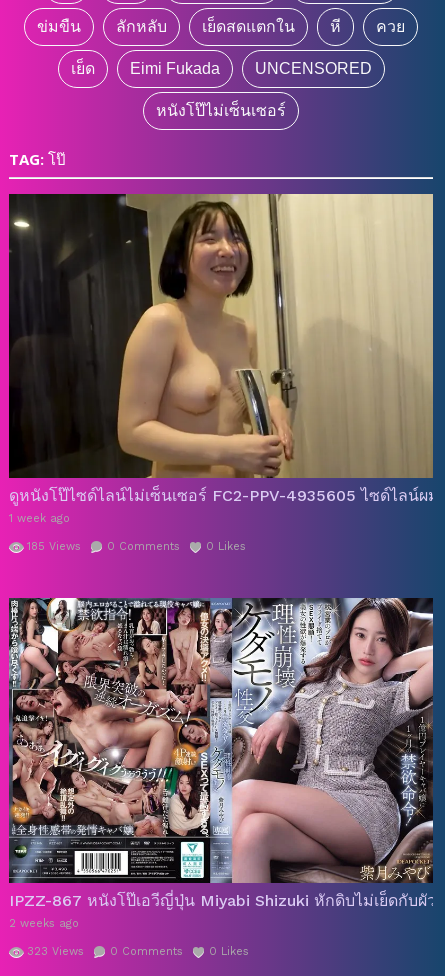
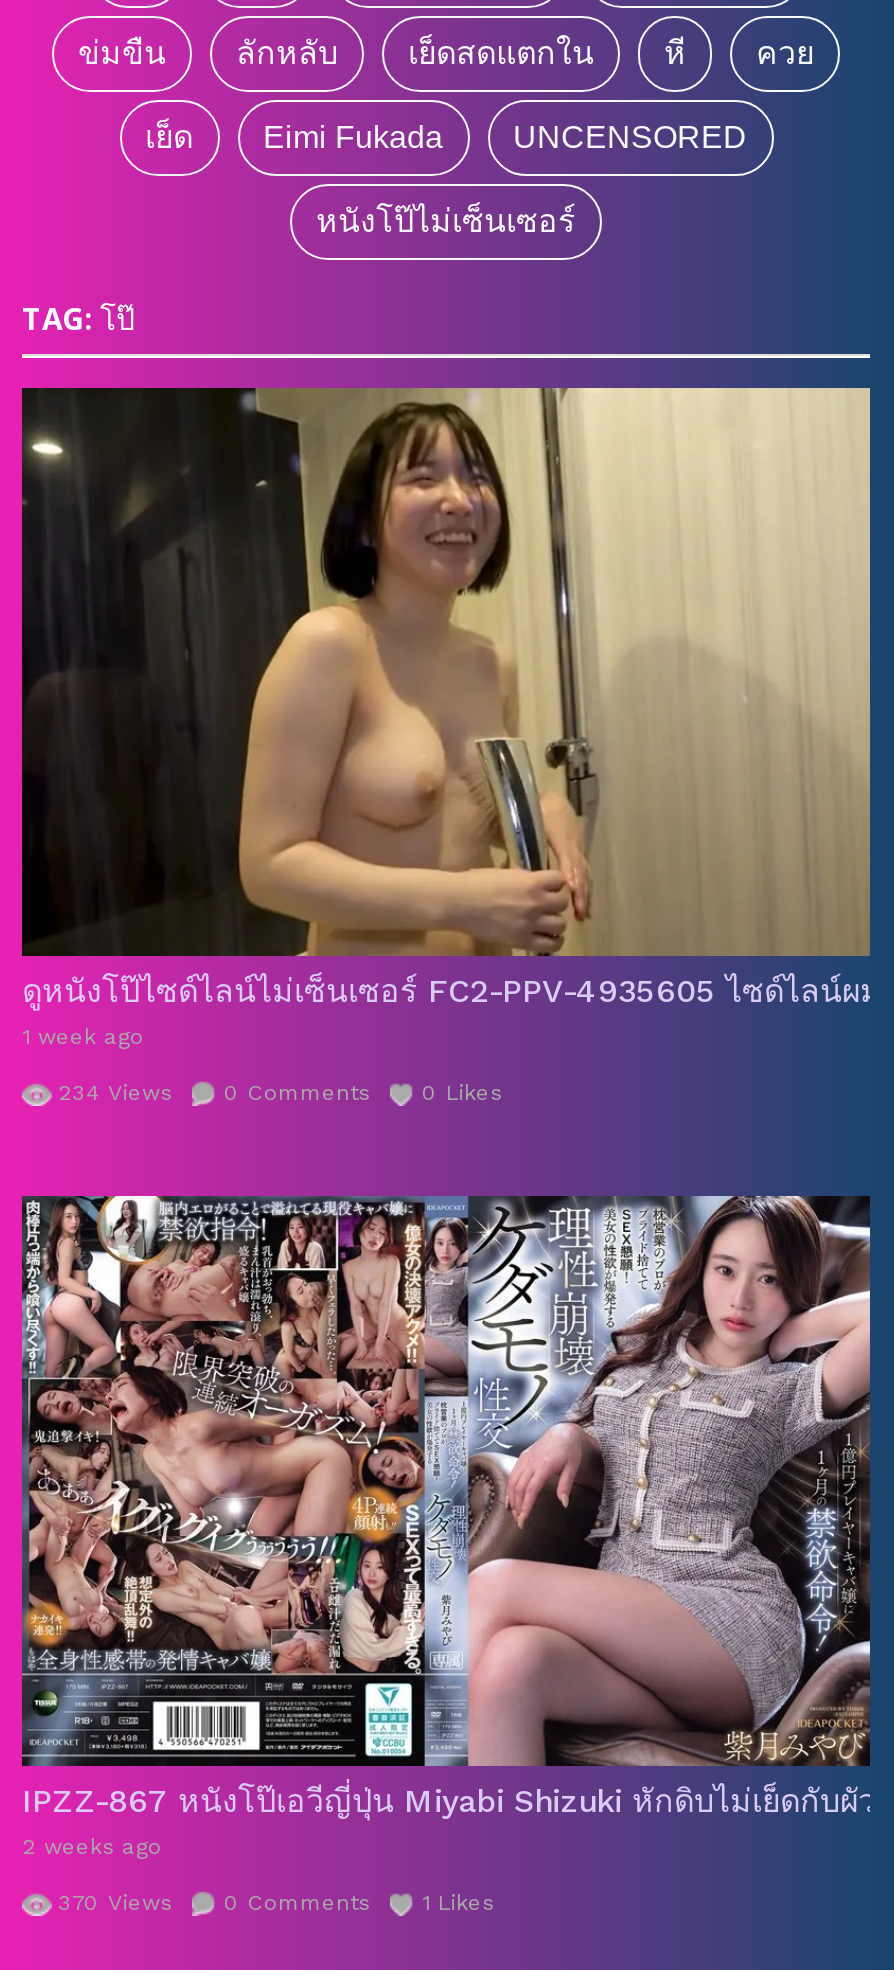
[27,540,246,553] 185 Views 0 Comments 0 Likes -> [58,1080,502,1106] 234 Views 0 Comments 0 Likes
[27,945,84,958] 323 Views -> [58,1890,172,1916] 370 Views
[209,945,249,958] 0 Likes -> [422,1890,494,1916] 1 Likes

